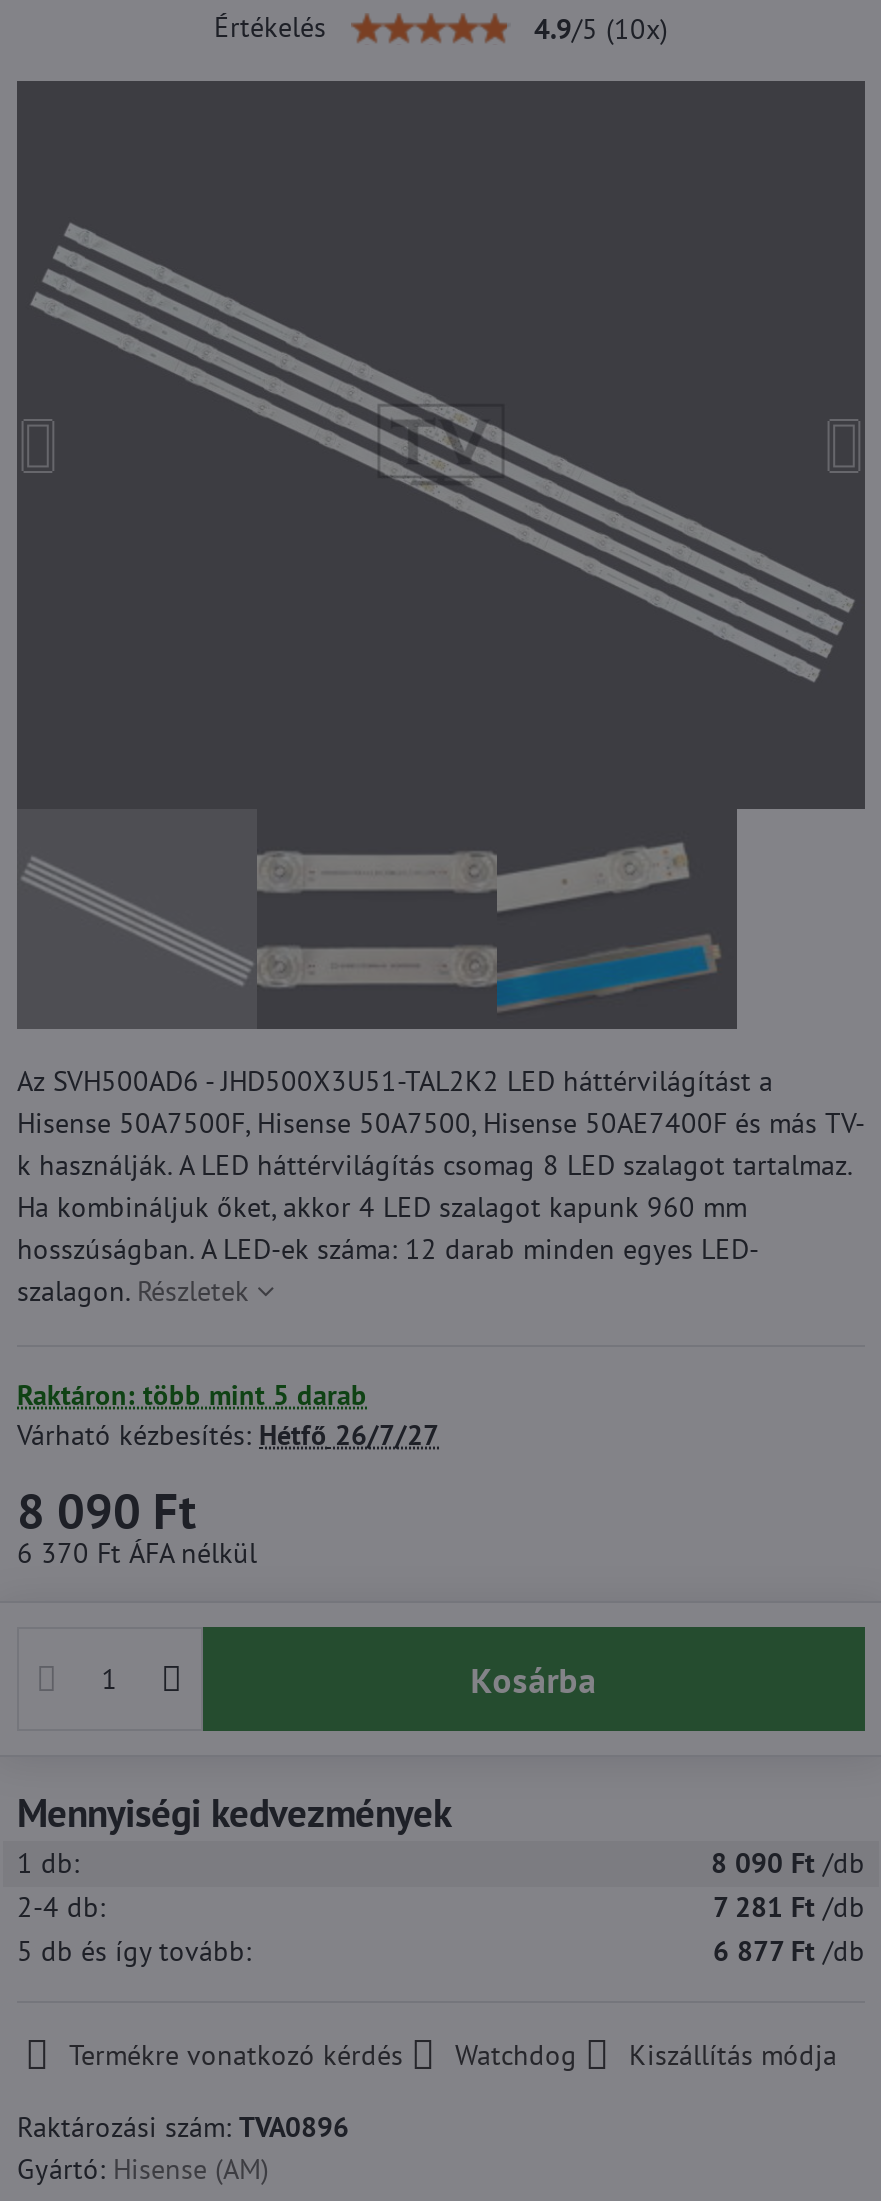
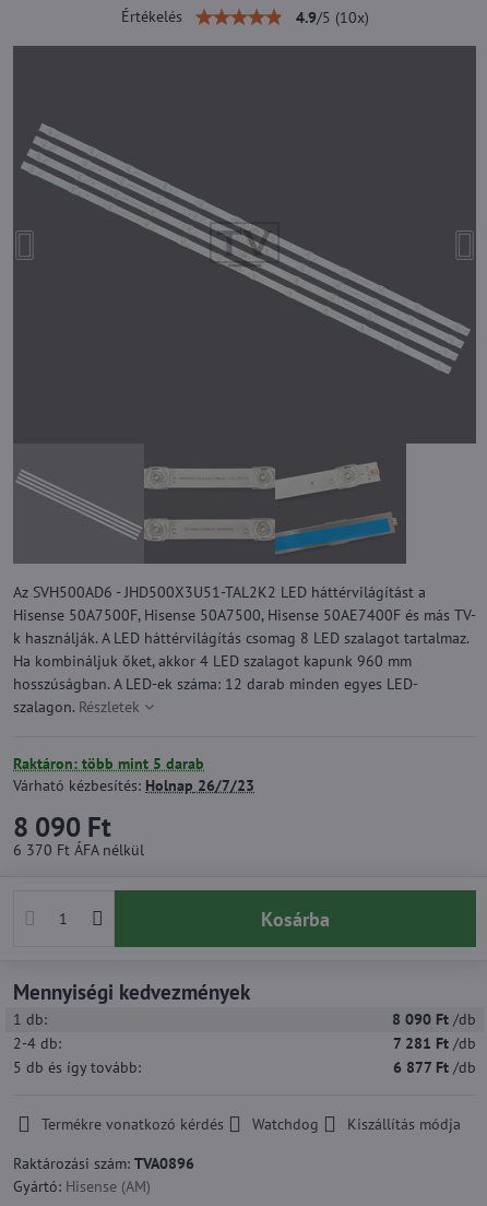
[17,1417,439,1453] Várható kézbesítés: Hétfő 26/7/27 -> [13,776,254,795] Várható kézbesítés: Holnap 26/7/23

